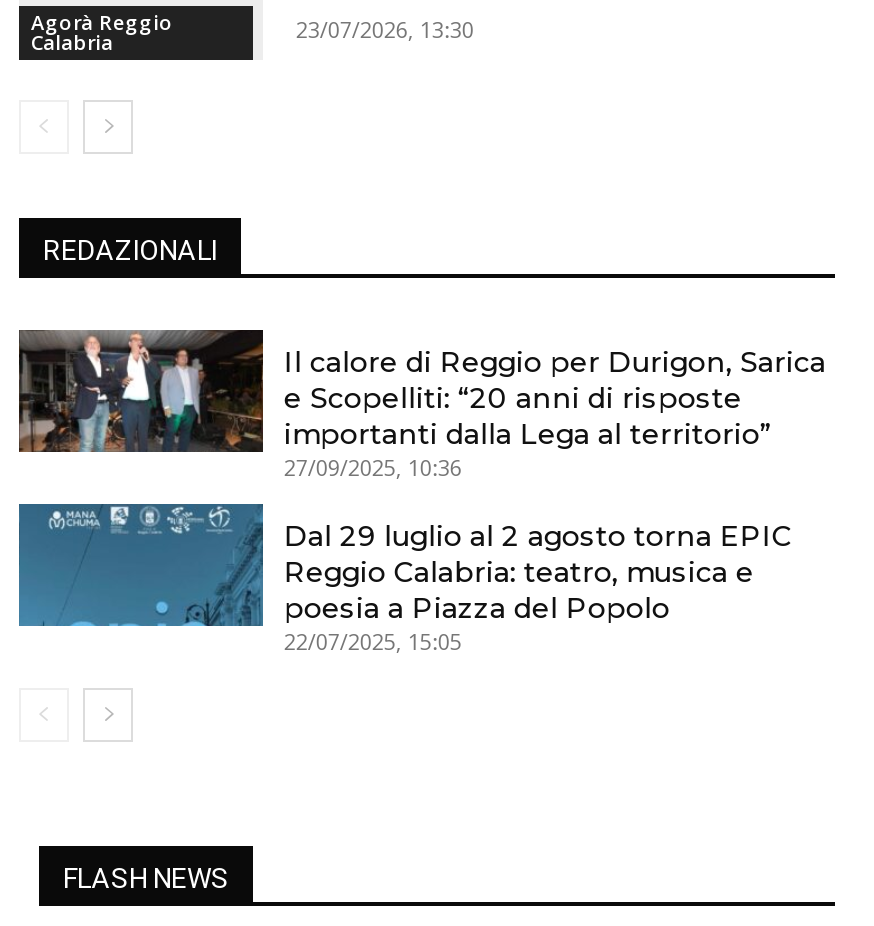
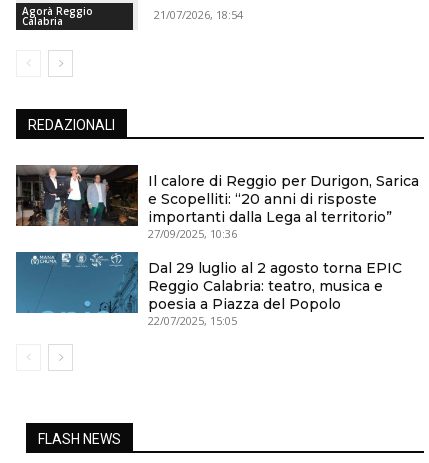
[296,15,474,45] 23/07/2026, 13:30 -> [154,7,243,22] 21/07/2026, 18:54

